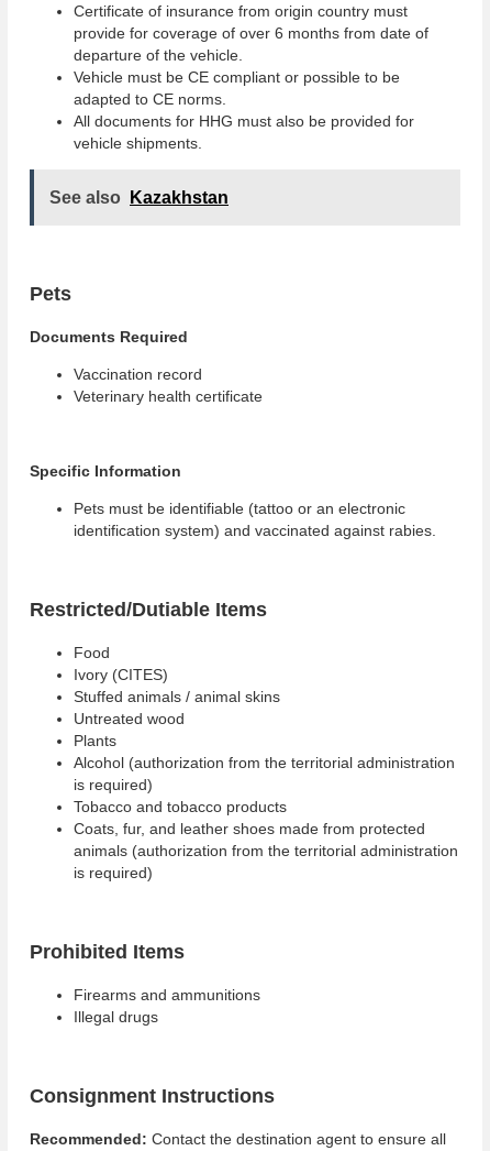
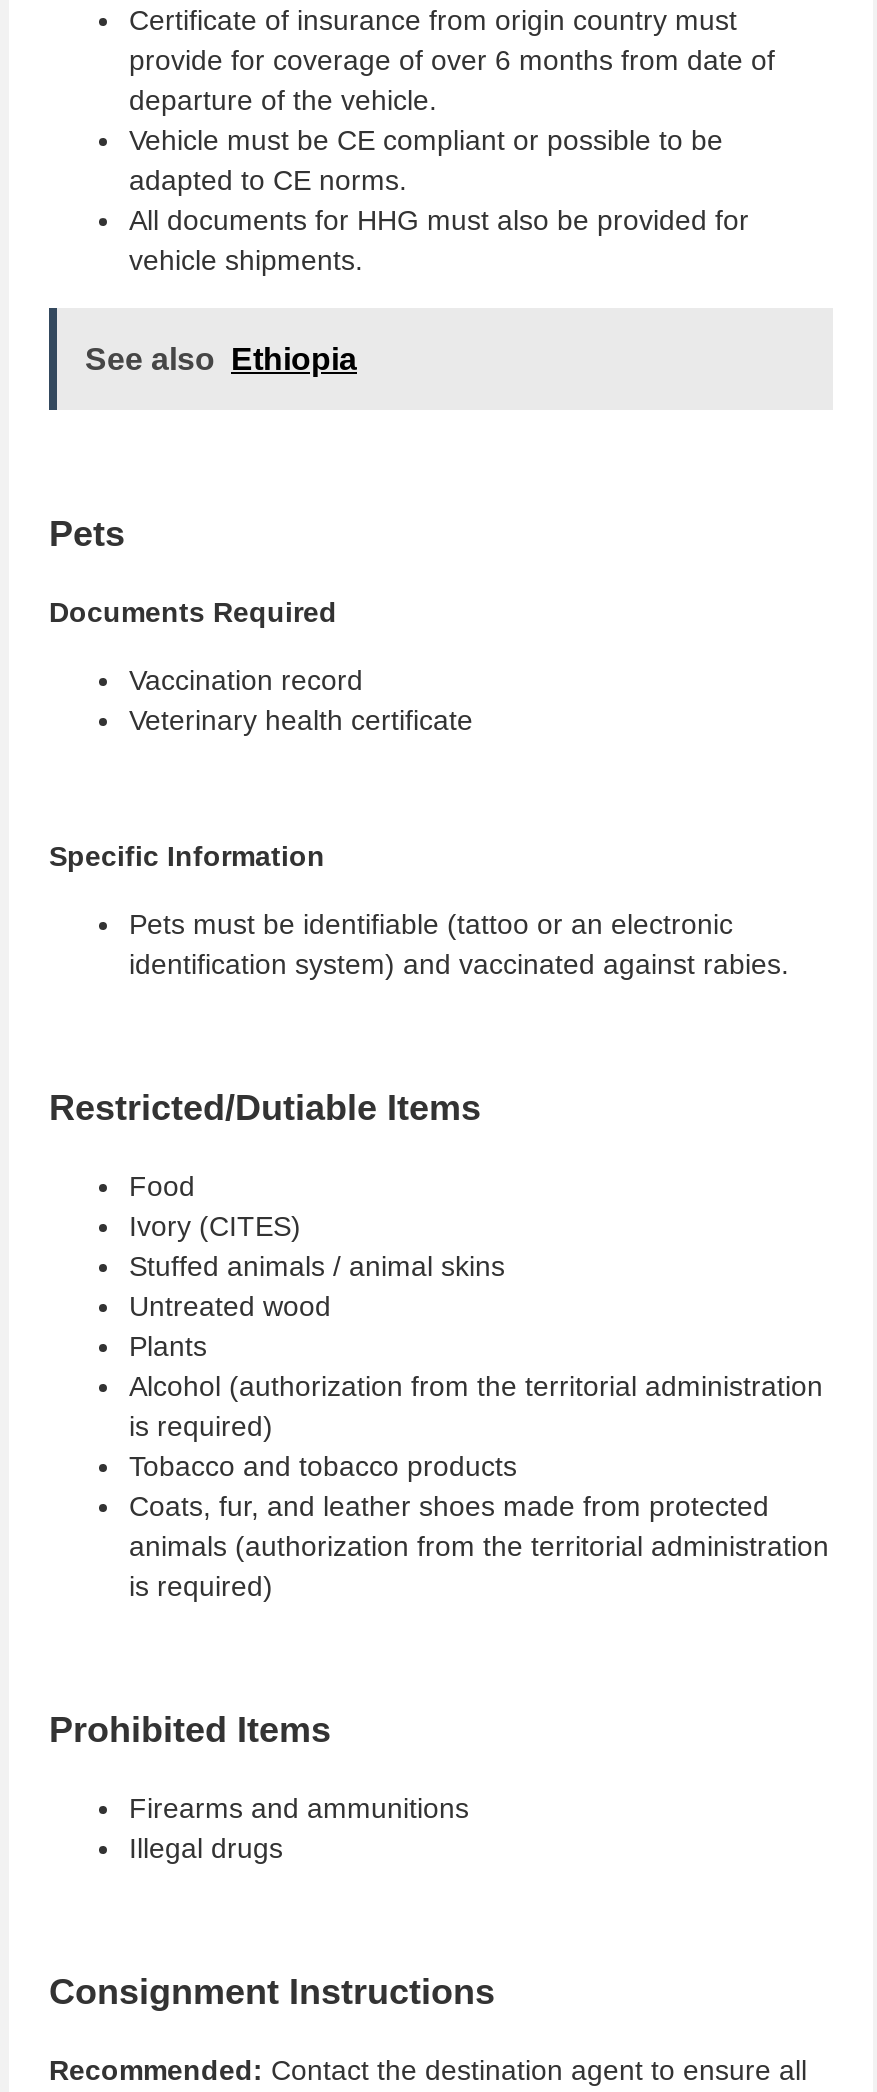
[49,188,229,207] See also Kazakhstan -> [85,343,357,377] See also Ethiopia

